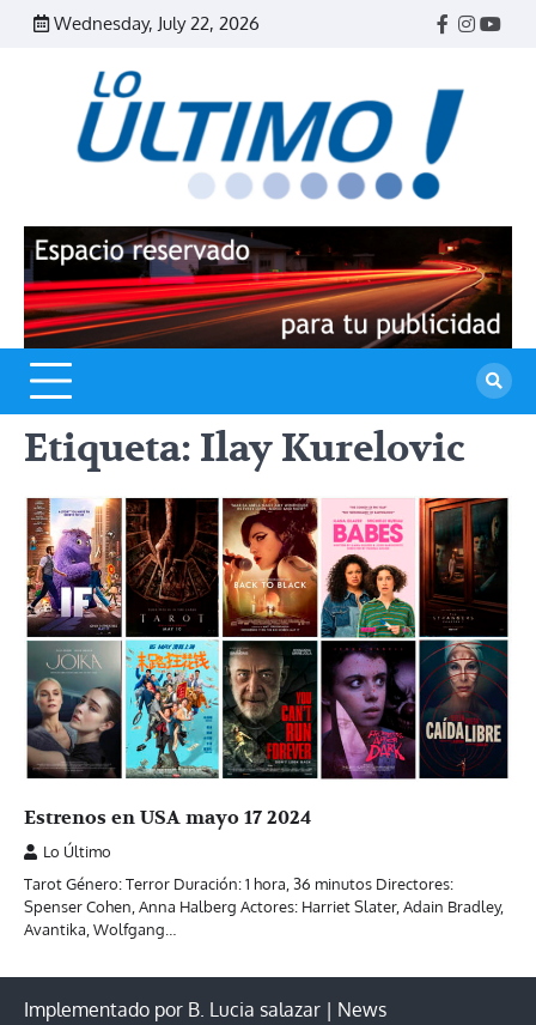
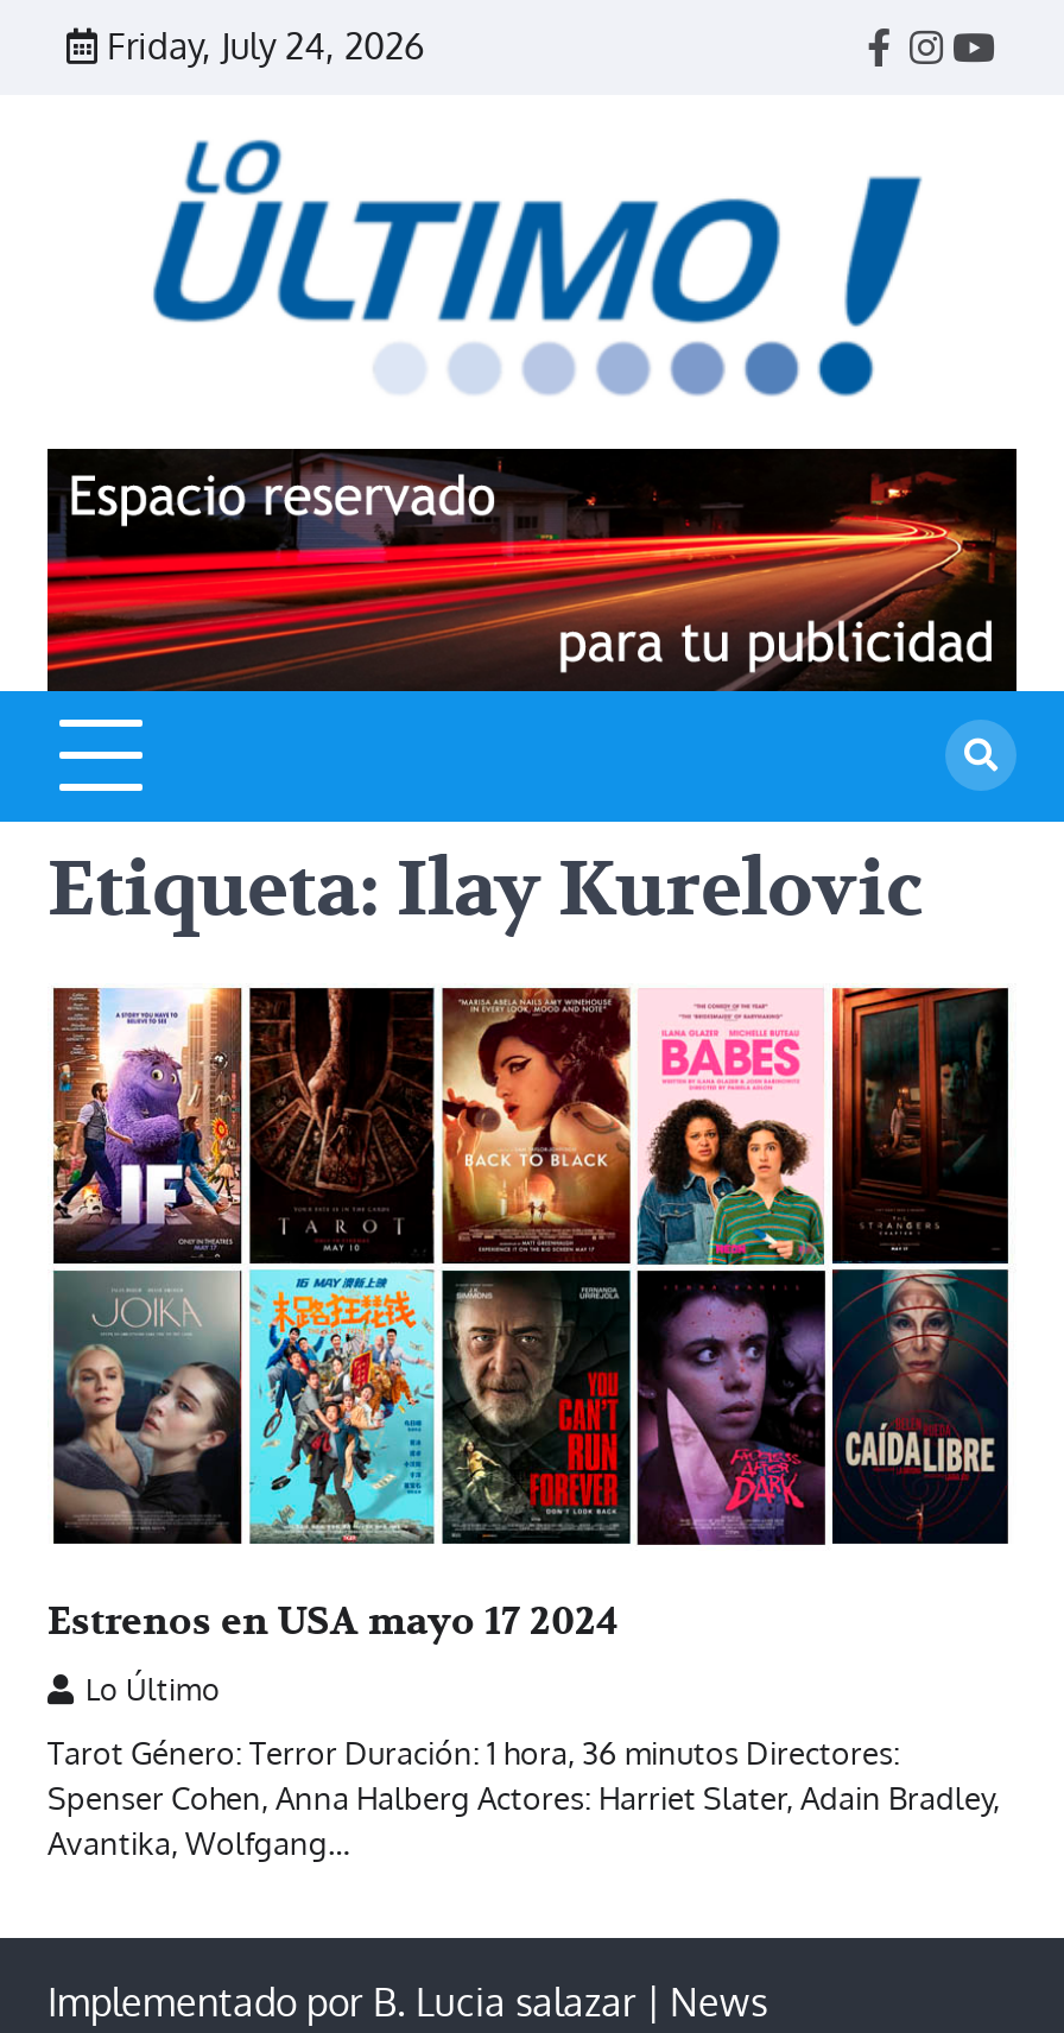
[54,12,260,35] Wednesday, July 22, 2026 -> [107,24,425,69] Friday, July 24, 2026

